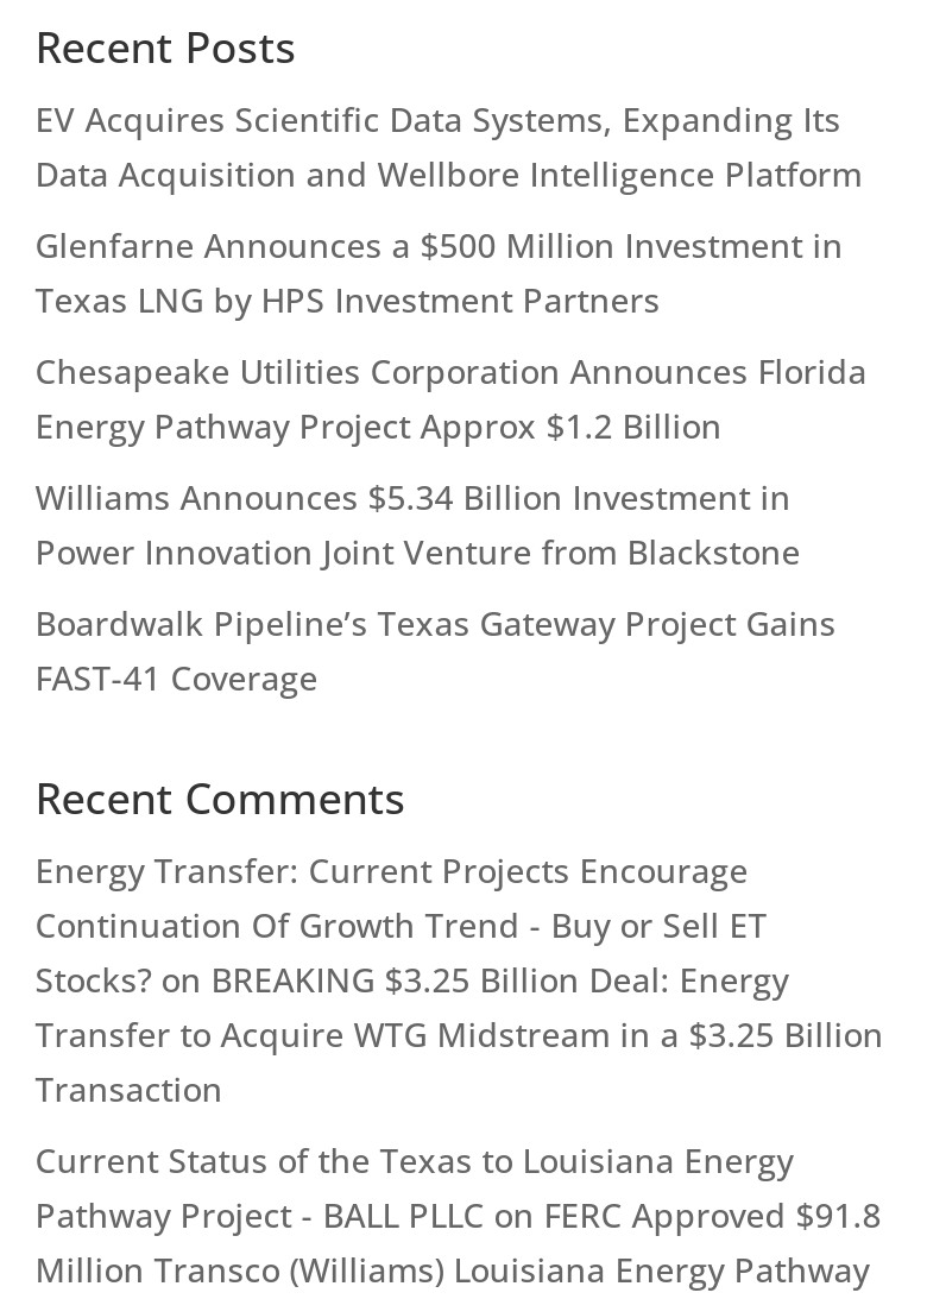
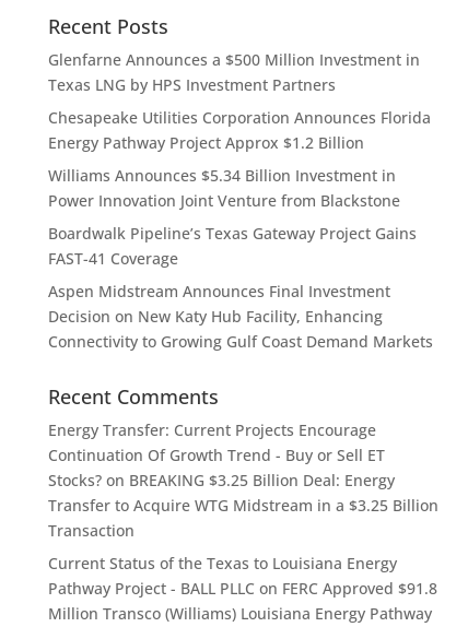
[35,96,862,196] EV Acquires Scientific Data Systems, Expanding Its | Data Acquisition and Wellbore Intelligence Platform -> none
moved [35,222,867,700] -> [48,49,431,269]: Glenfarne Announces a $500 Million Investment in | Texas LNG by HPS Investment Partners | Chesapeake Utilities Corporation Announces Florida | Energy Pathway Project Approx $1.2 Billion | Williams Announces $5.34 Billion Investment in | Power Innovation Joint Venture from Blackstone | Boardwalk Pipeline’s Texas Gateway Project Gains | FAST-41 Coverage
none -> [48,281,433,352] Aspen Midstream Announces Final Investment | Decision on New Katy Hub Facility, Enhancing | Connectivity to Growing Gulf Coast Demand Markets

